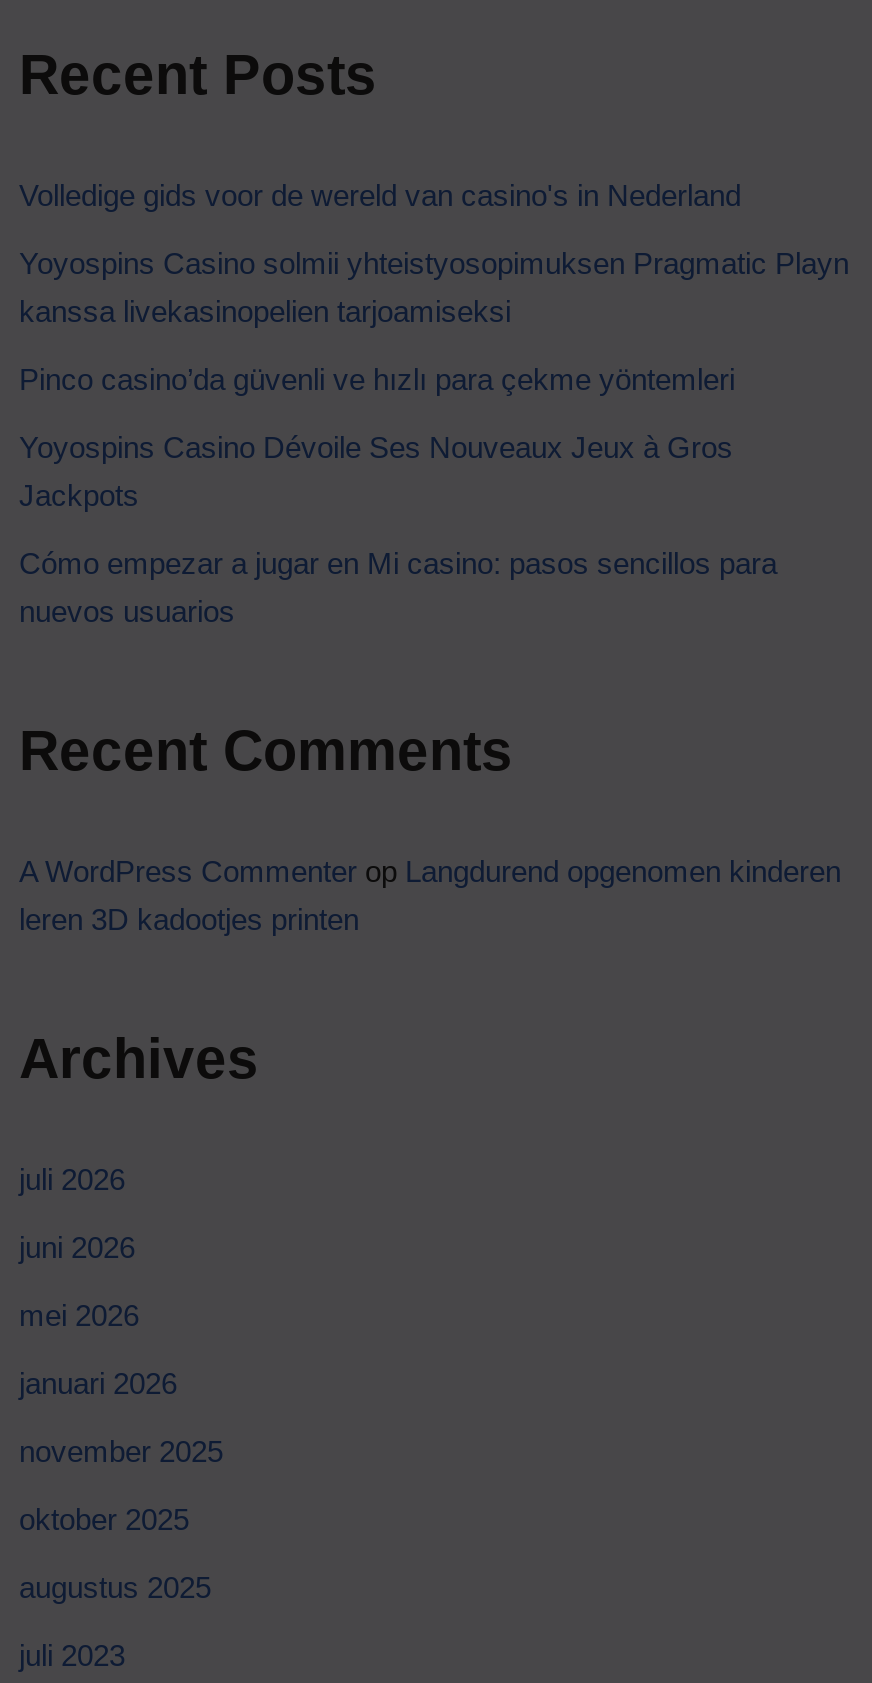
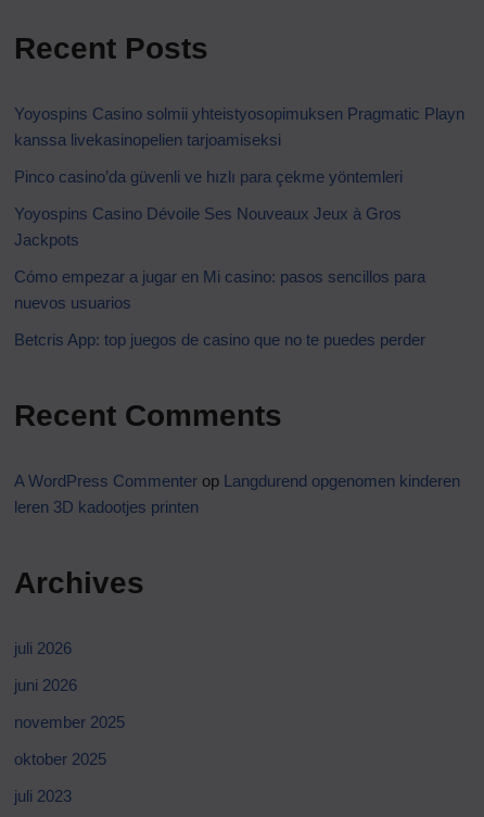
[19,177,741,211] Volledige gids voor de wereld van casino's in Nederland -> none
none -> [14,330,425,348] Betcris App: top juegos de casino que no te puedes perder
[19,1297,177,1399] mei 2026 | januari 2026 -> none
[19,1569,211,1603] augustus 2025 -> none

